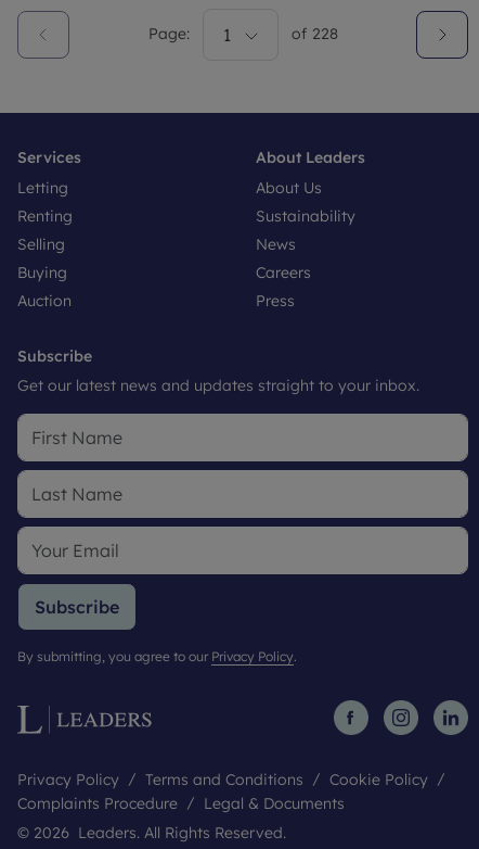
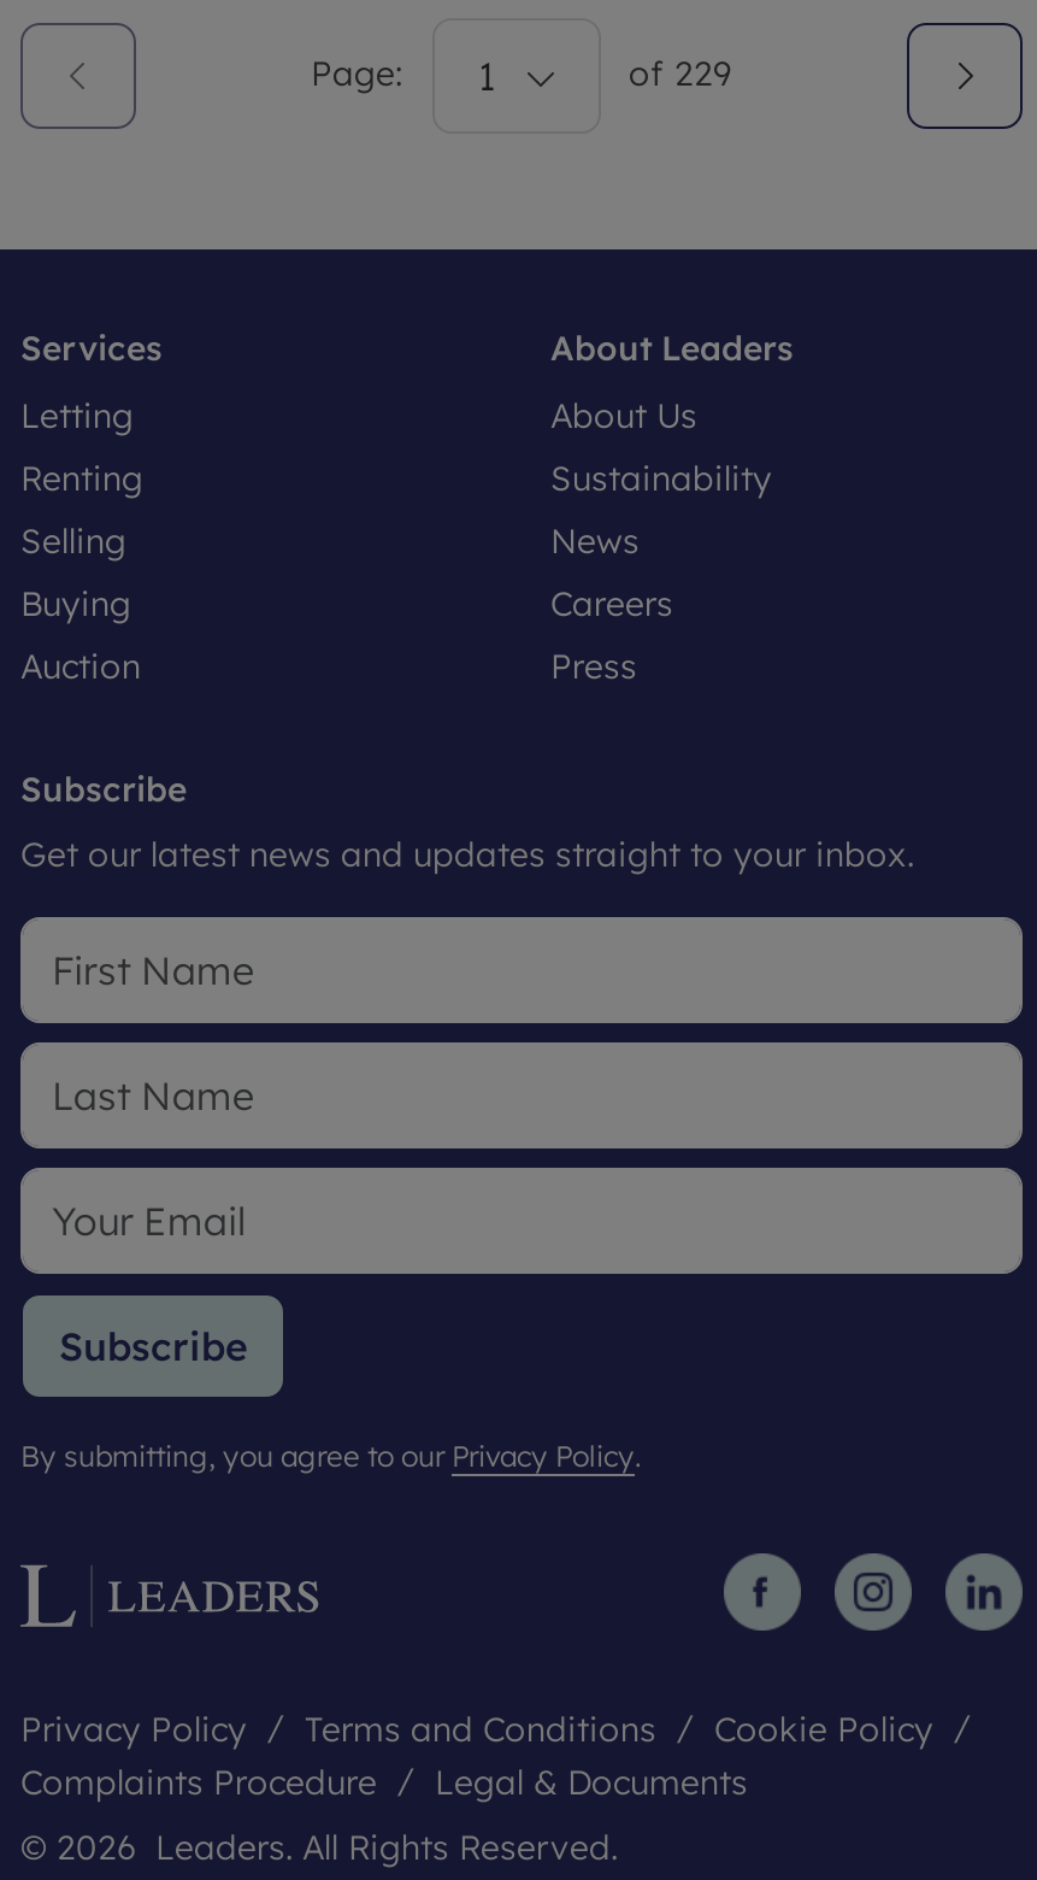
[291,24,338,44] of 228 -> [629,52,732,96] of 229

